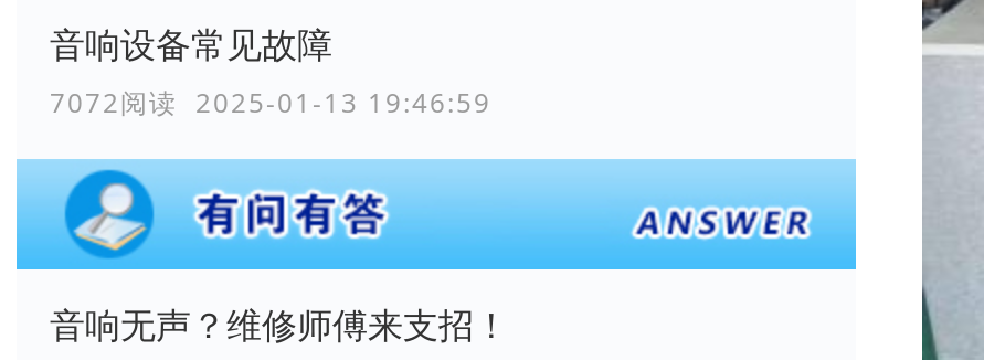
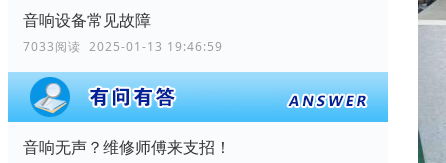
[50,84,491,122] 7072阅读 2025-01-13 19:46:59 -> [23,38,223,55] 7033阅读 2025-01-13 19:46:59

